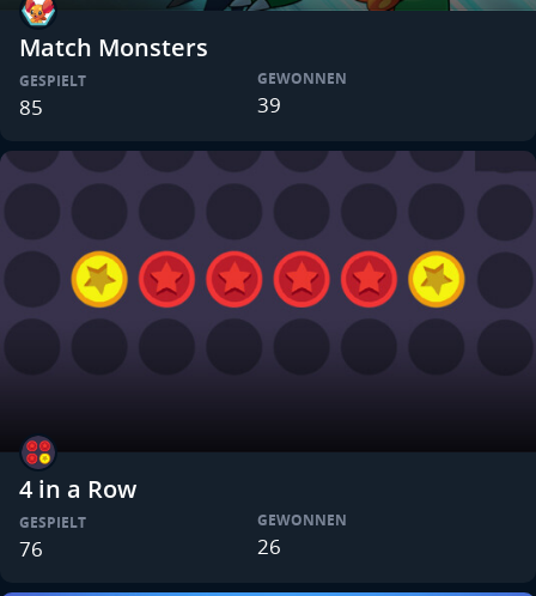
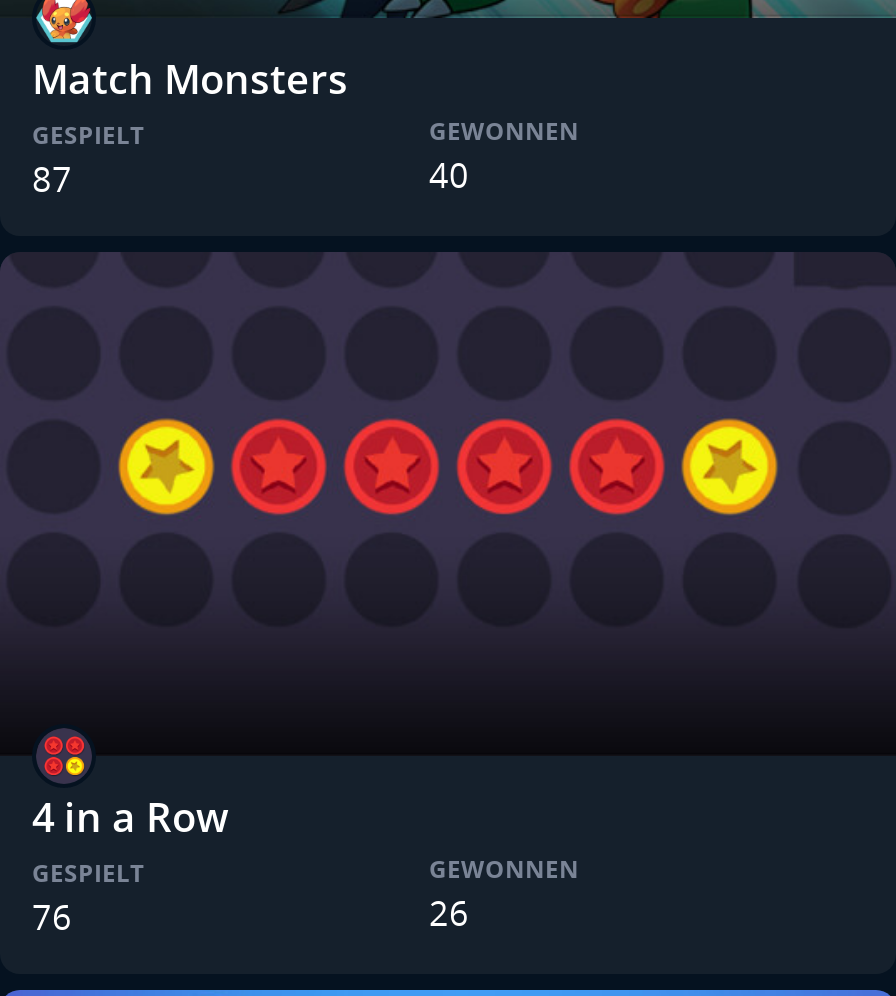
[19,94,43,121] 85 -> [32,157,72,203] 87
[257,91,281,119] 39 -> [429,153,469,199] 40

